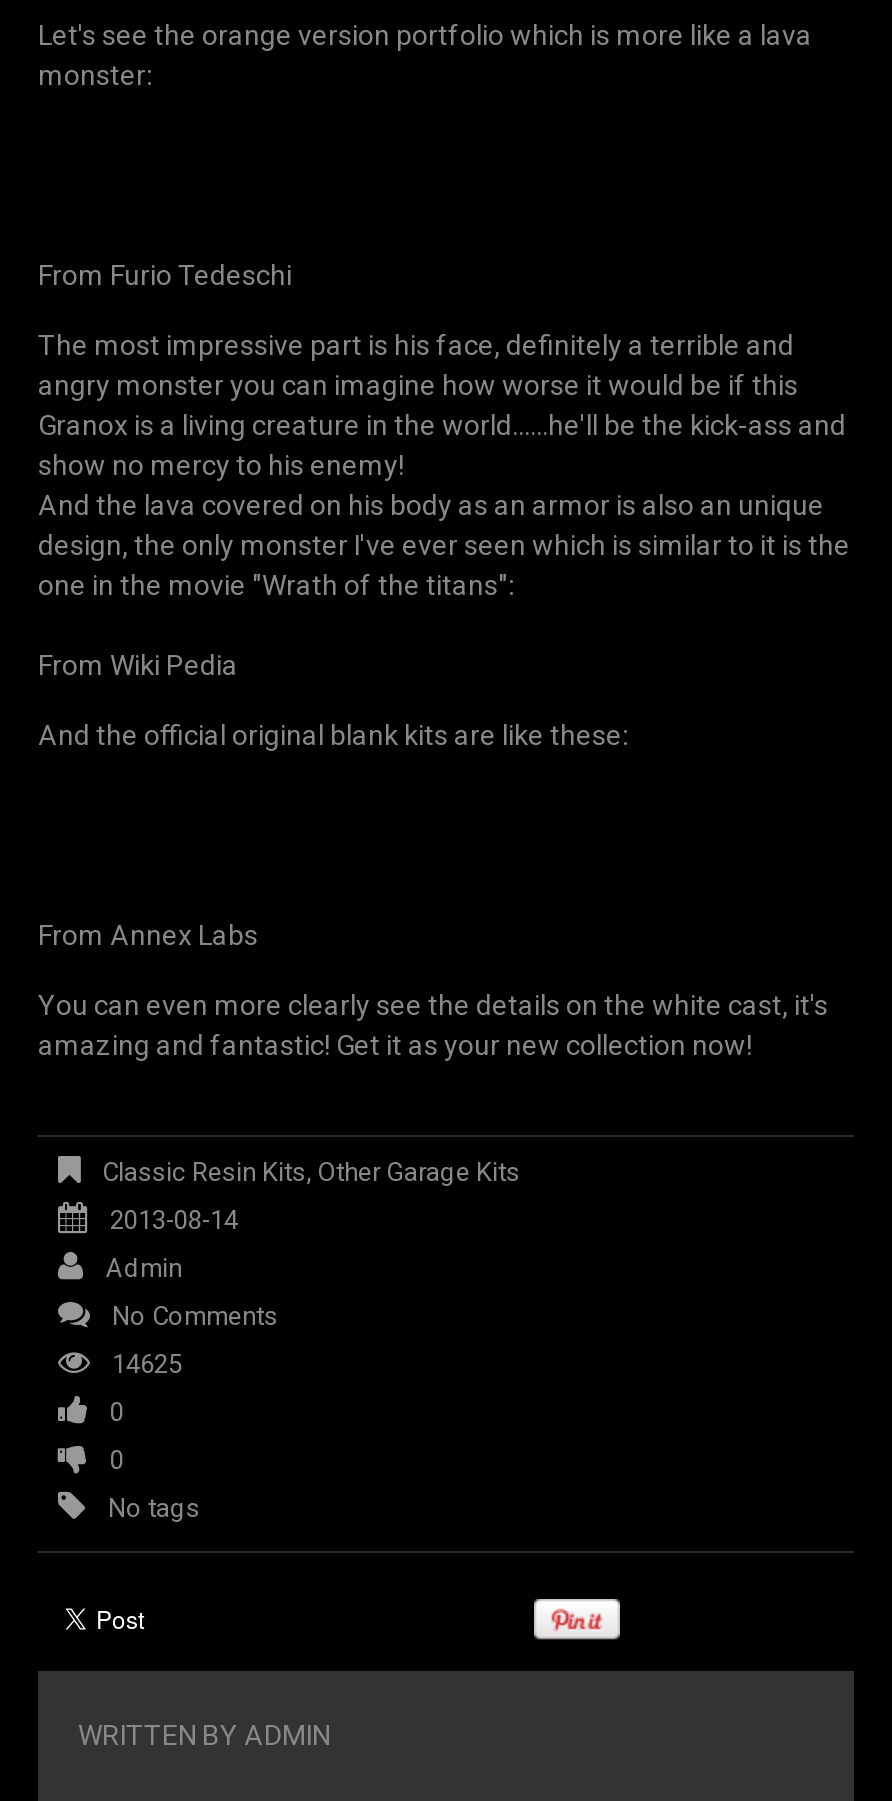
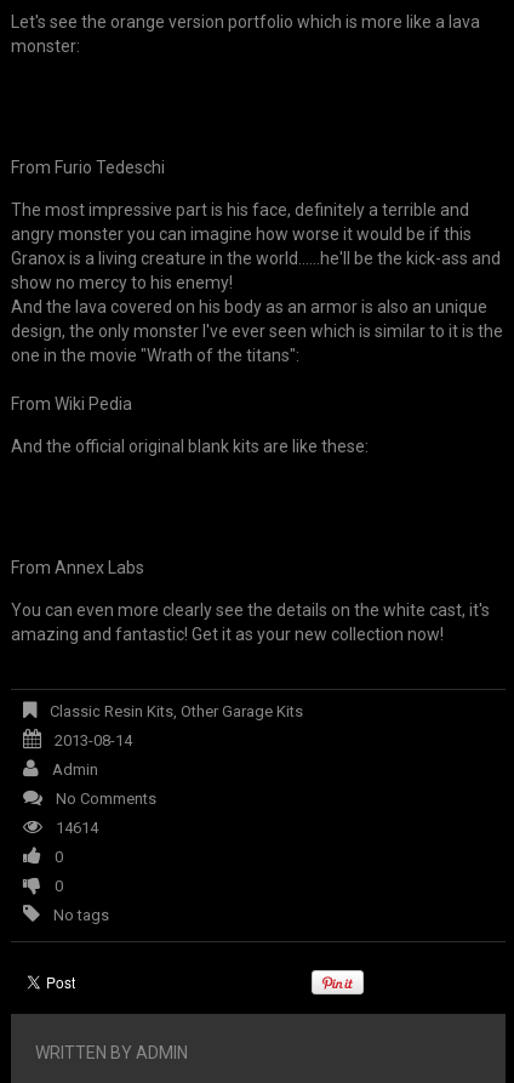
[106,1349,182,1379] 14625 -> [52,819,98,837] 14614

